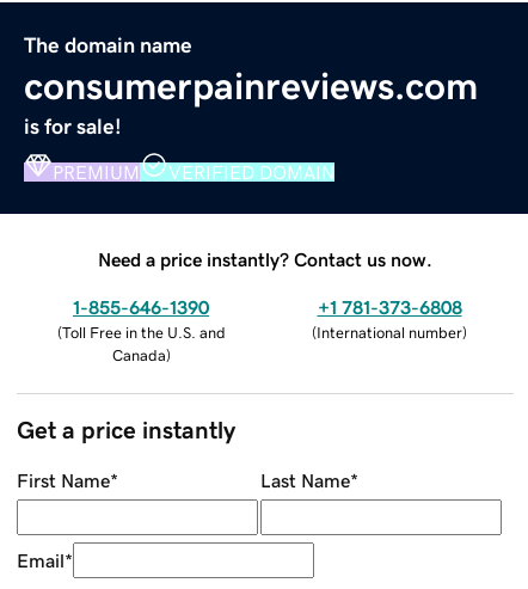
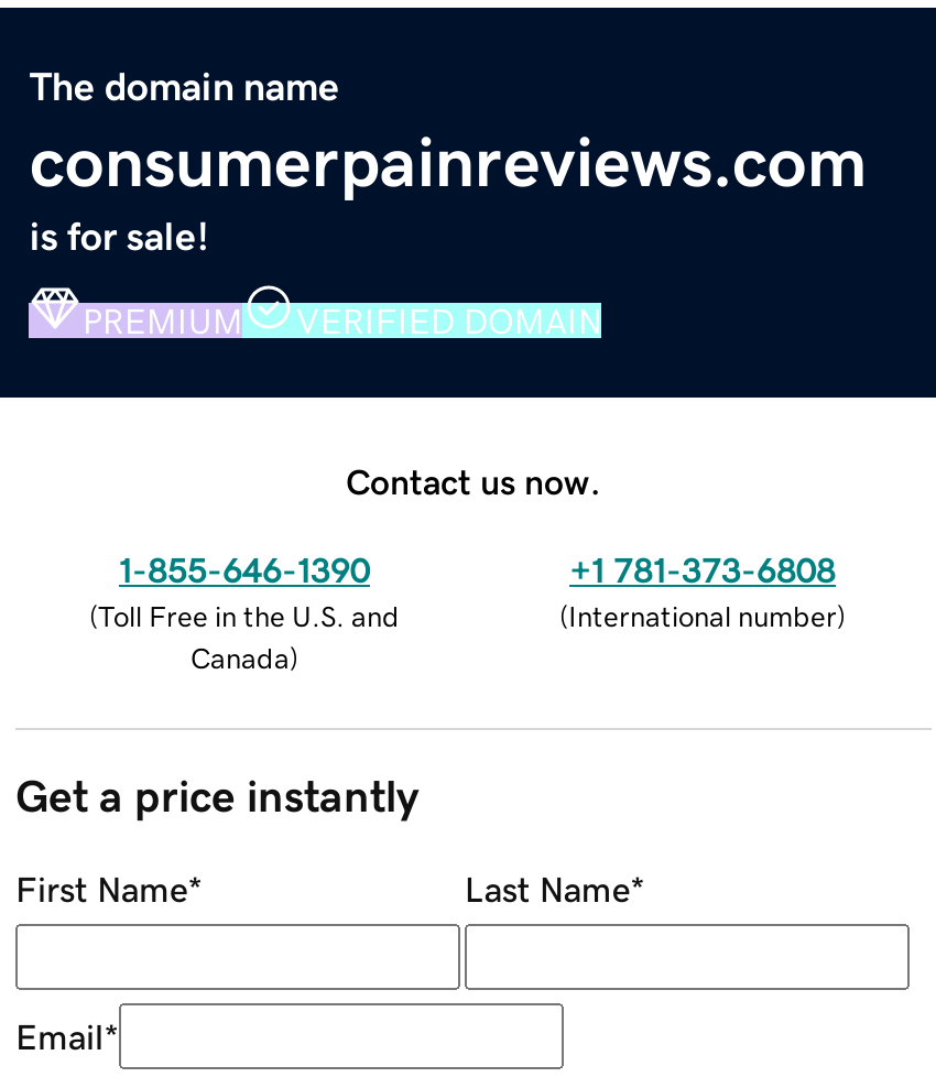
[98,249,432,268] Need a price instantly? Contact us now. -> [346,463,601,498] Contact us now.

